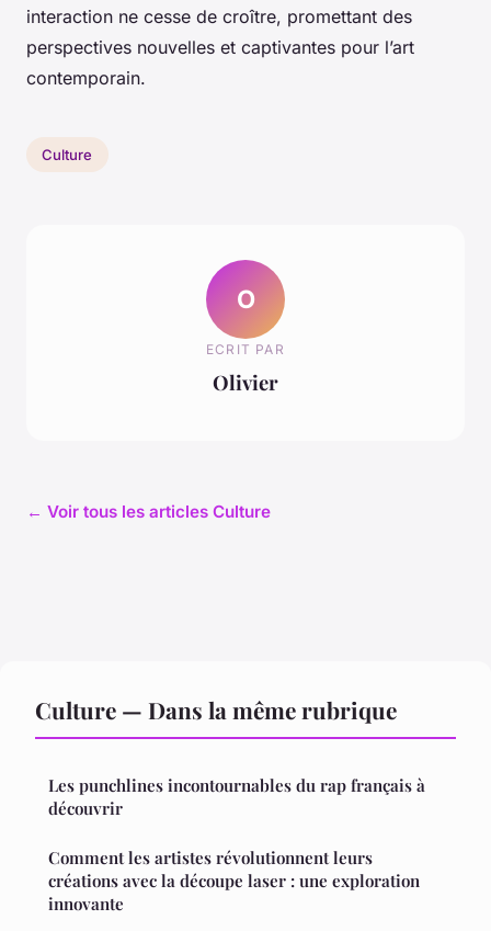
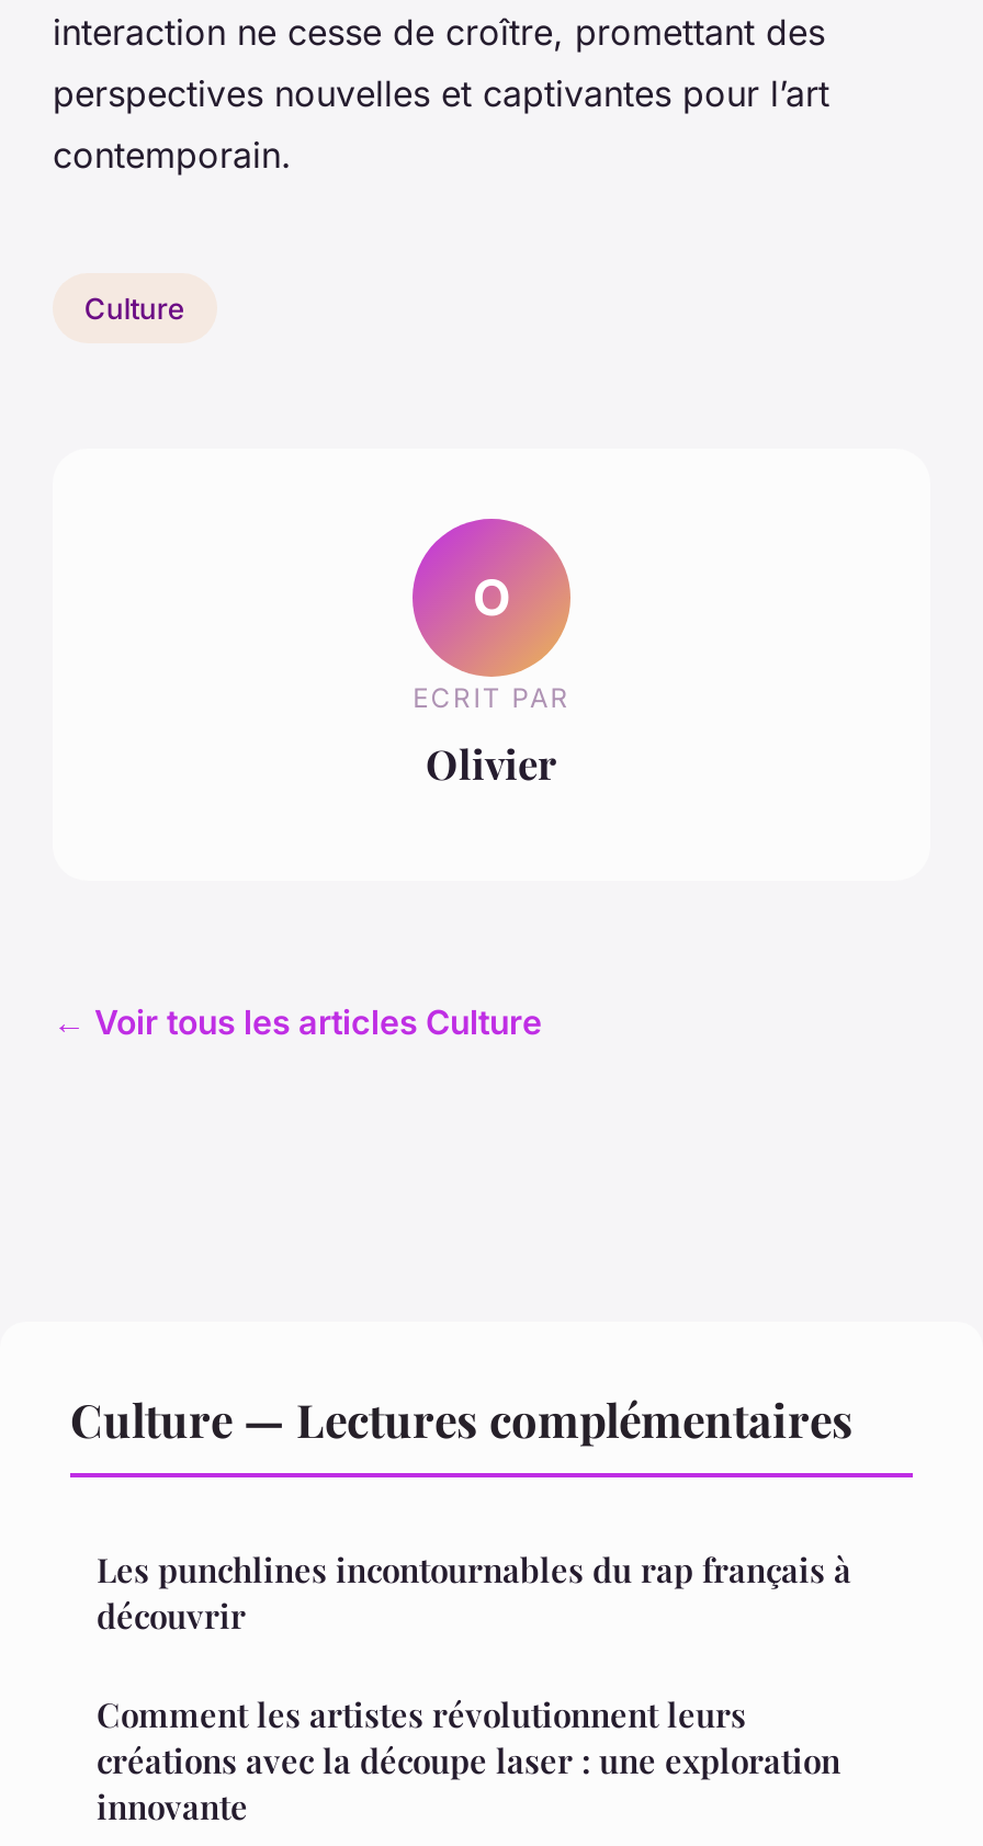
[35,694,397,725] Culture — Dans la même rubrique -> [70,1388,854,1449] Culture — Lectures complémentaires

